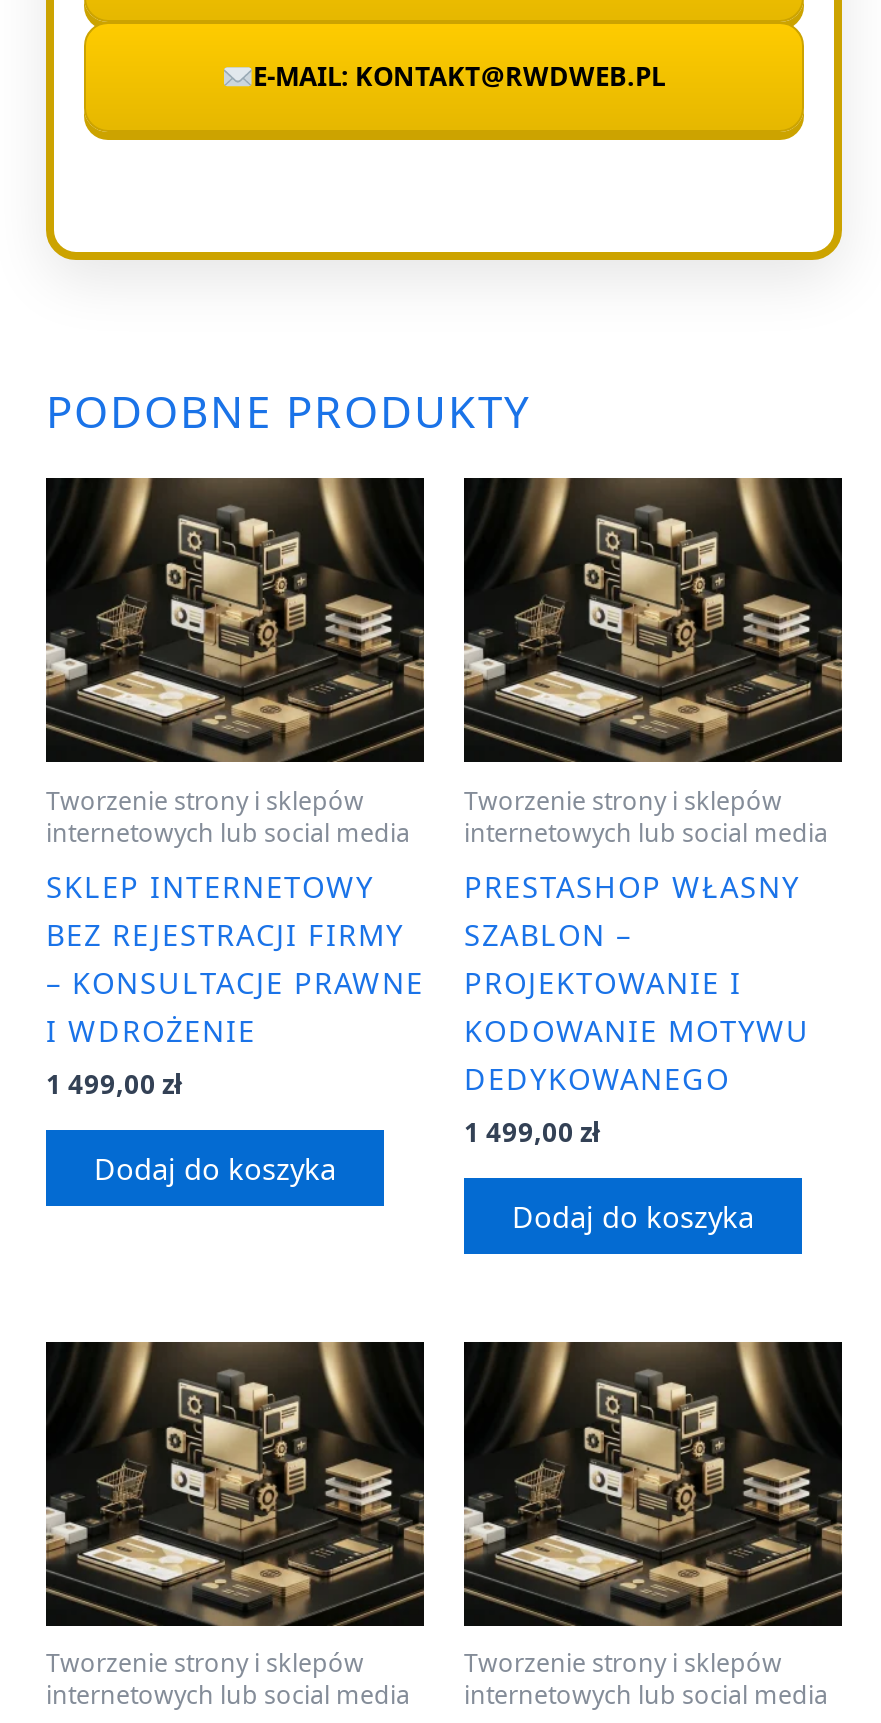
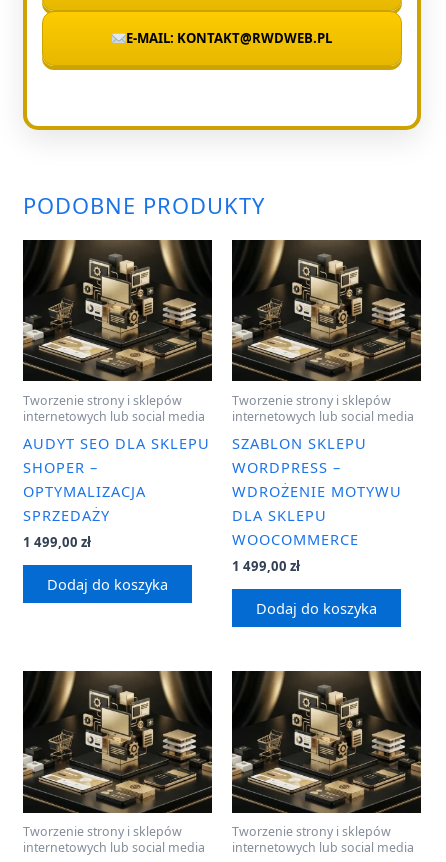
[46,866,424,1050] SKLEP INTERNETOWY | BEZ REJESTRACJI FIRMY | – KONSULTACJE PRAWNE | I WDROŻENIE -> [23,433,210,525] AUDYT SEO DLA SKLEPU | SHOPER – | OPTYMALIZACJA | SPRZEDAŻY
[464,866,810,1098] PRESTASHOP WŁASNY | SZABLON – | PROJEKTOWANIE I | KODOWANIE MOTYWU | DEDYKOWANEGO -> [232,433,402,549] SZABLON SKLEPU | WORDPRESS – | WDROŻENIE MOTYWU | DLA SKLEPU | WOOCOMMERCE

